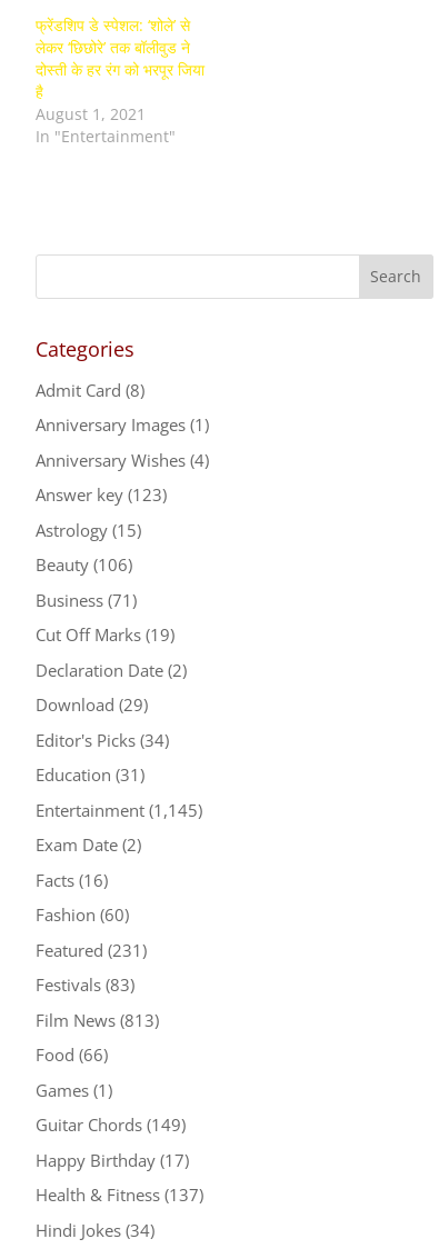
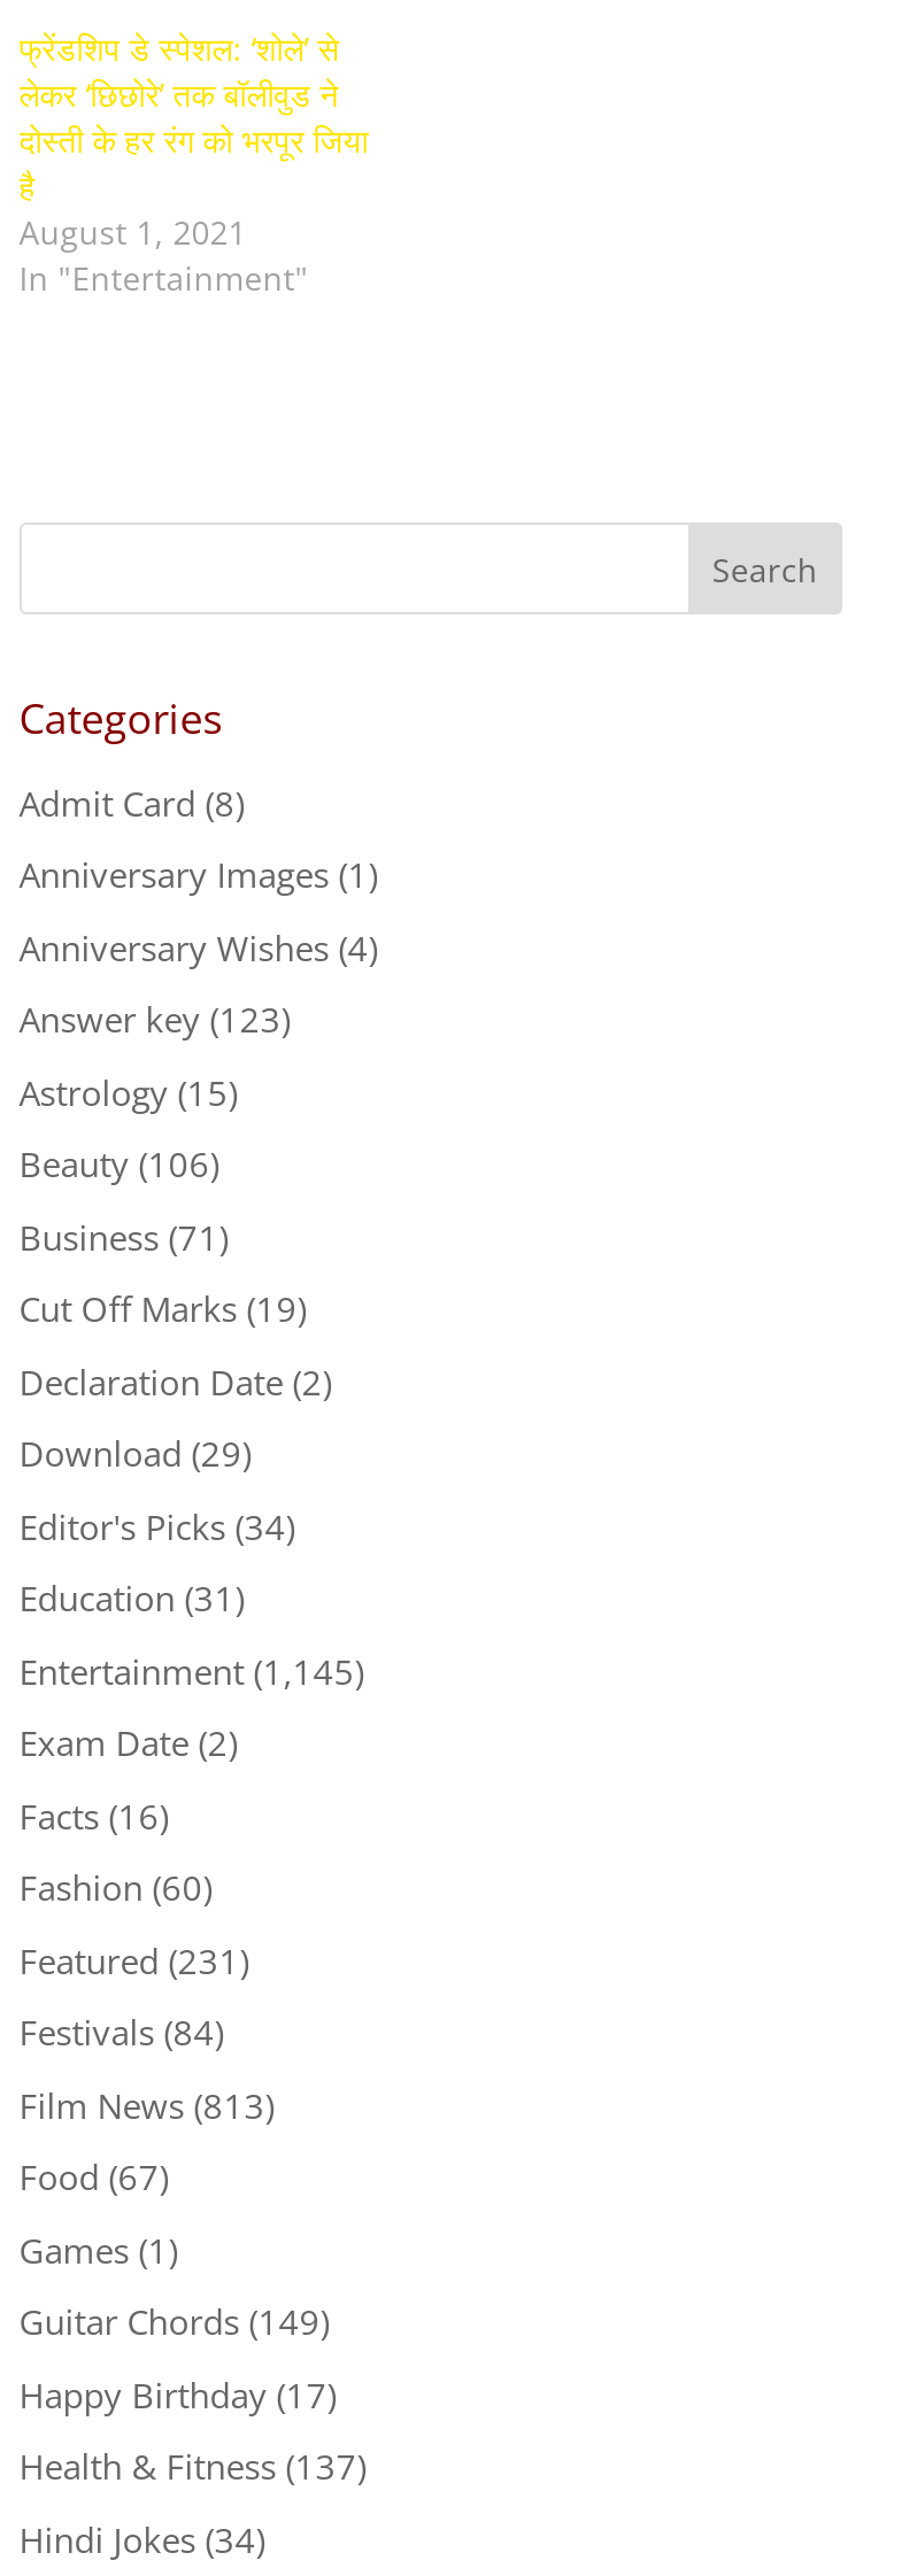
[35,974,134,996] Festivals (83) -> [19,2009,224,2055] Festivals (84)
[35,1044,108,1066] Food (66) -> [19,2154,168,2200] Food (67)

